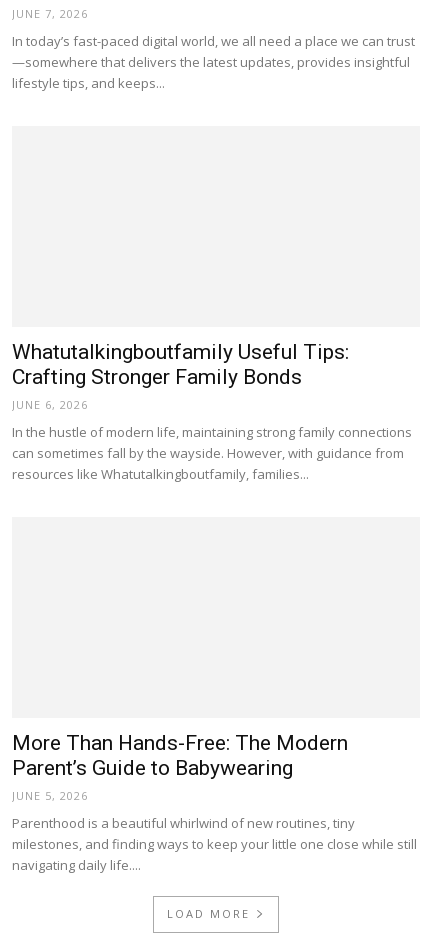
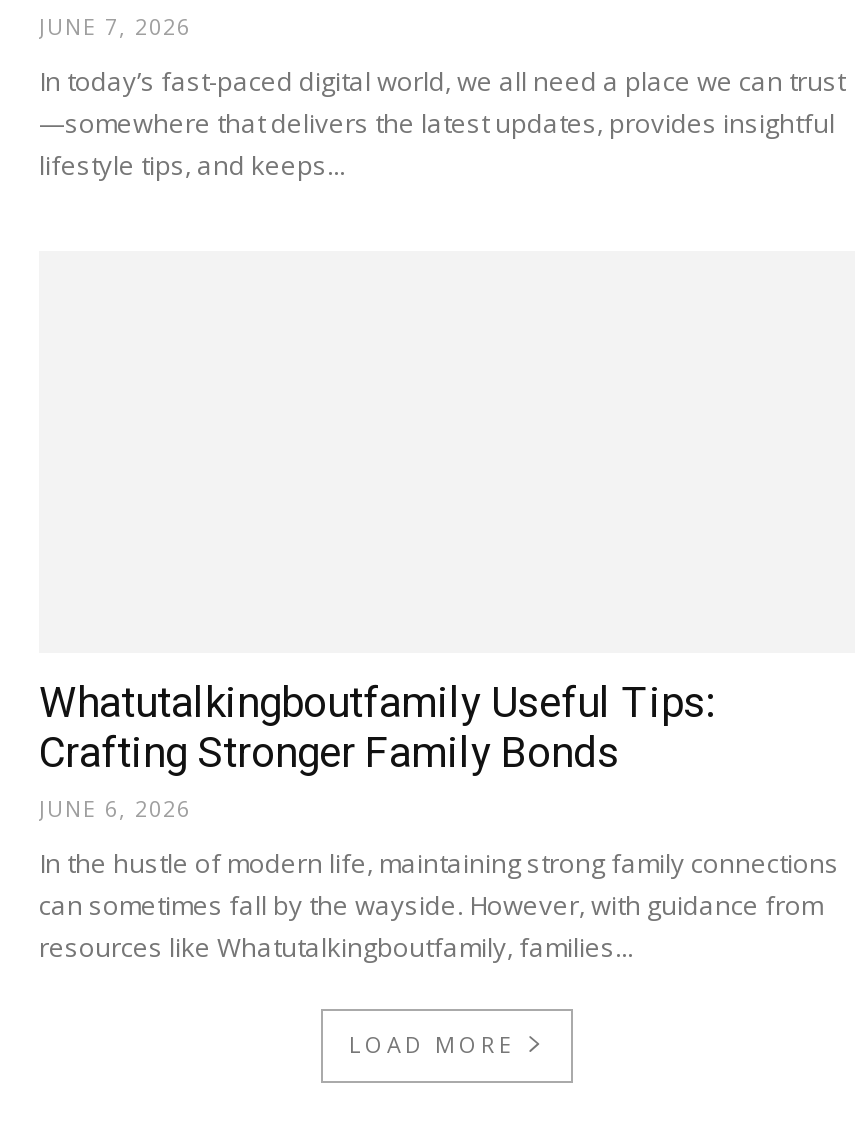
[12,731,417,874] More Than Hands-Free: The Modern | Parent’s Guide to Babywearing | JUNE 5, 2026 | Parenthood is a beautiful whirlwind of new routines, tiny | milestones, and finding ways to keep your little one close while still | navigating daily life.... -> none

